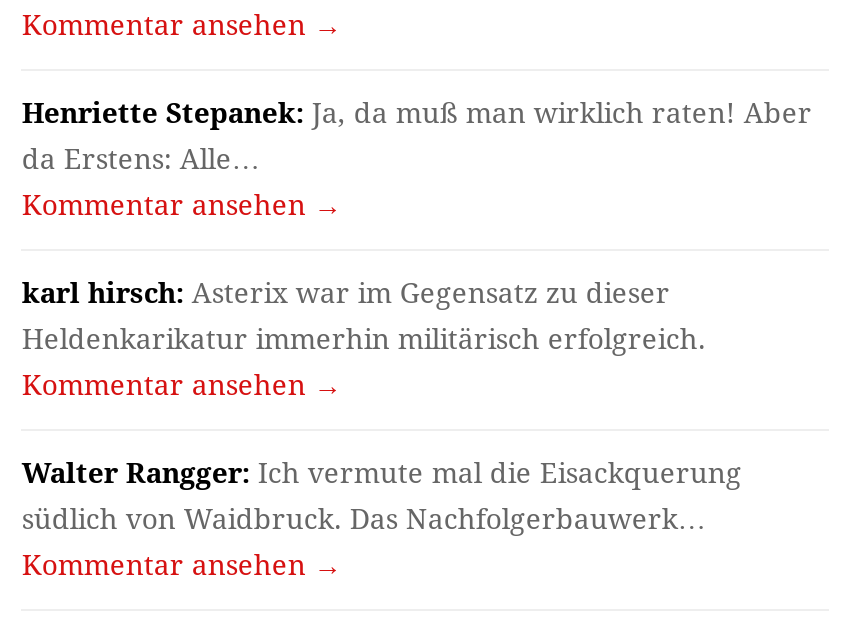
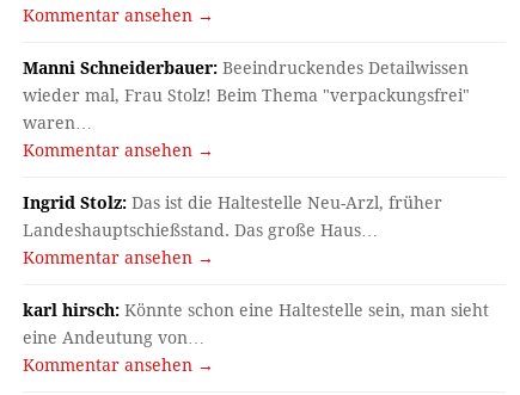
[22,97,812,175] Henriette Stepanek: Ja, da muß man wirklich raten! Aber | da Erstens: Alle… -> [23,59,470,133] Manni Schneiderbauer: Beeindruckendes Detailwissen | wieder mal, Frau Stolz! Beim Thema "verpackungsfrei" | waren…
[22,277,706,355] karl hirsch: Asterix war im Gegensatz zu dieser | Heldenkarikatur immerhin militärisch erfolgreich. -> [23,193,443,240] Ingrid Stolz: Das ist die Haltestelle Neu-Arzl, früher | Landeshauptschießstand. Das große Haus…
[22,457,742,535] Walter Rangger: Ich vermute mal die Eisackquerung | südlich von Waidbruck. Das Nachfolgerbauwerk… -> [23,301,489,347] karl hirsch: Könnte schon eine Haltestelle sein, man sieht | eine Andeutung von…

